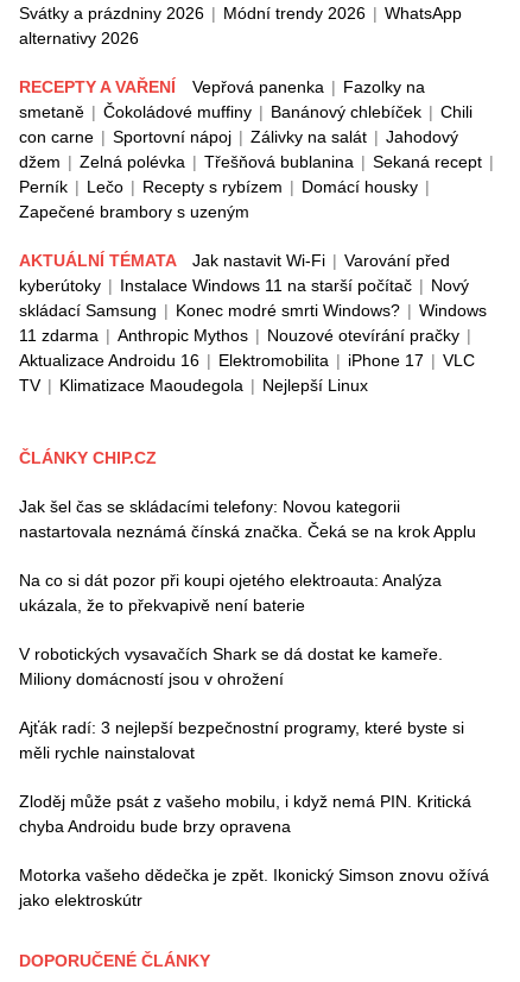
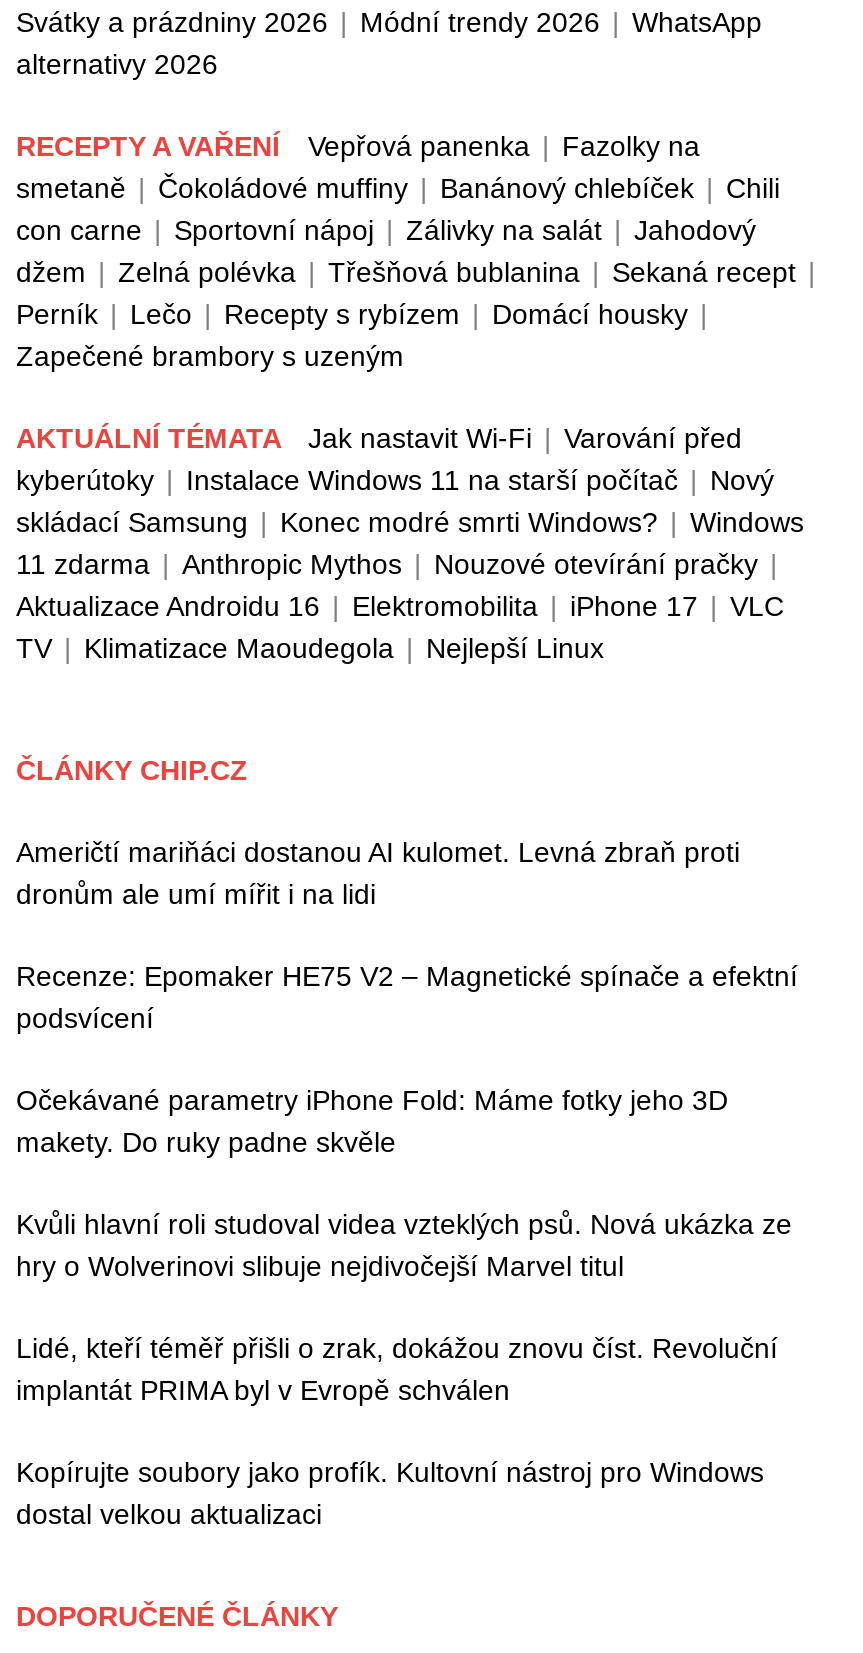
[19,497,476,541] Jak šel čas se skládacími telefony: Novou kategorii | nastartovala neznámá čínská značka. Čeká se na krok Applu -> [16,836,740,910] Američtí mariňáci dostanou AI kulomet. Levná zbraň proti | dronům ale umí mířit i na lidi
[19,571,442,615] Na co si dát pozor při koupi ojetého elektroauta: Analýza | ukázala, že to překvapivě není baterie -> [16,960,798,1034] Recenze: Epomaker HE75 V2 – Magnetické spínače a efektní | podsvícení
[19,645,443,689] V robotických vysavačích Shark se dá dostat ke kameře. | Miliony domácností jsou v ohrožení -> [16,1084,728,1158] Očekávané parametry iPhone Fold: Máme fotky jeho 3D | makety. Do ruky padne skvěle
[19,718,464,762] Ajťák radí: 3 nejlepší bezpečnostní programy, které byste si | měli rychle nainstalovat -> [16,1208,792,1282] Kvůli hlavní roli studoval videa vzteklých psů. Nová ukázka ze | hry o Wolverinovi slibuje nejdivočejší Marvel titul
[19,792,471,836] Zloděj může psát z vašeho mobilu, i když nemá PIN. Kritická | chyba Androidu bude brzy opravena -> [16,1332,778,1406] Lidé, kteří téměř přišli o zrak, dokážou znovu číst. Revoluční | implantát PRIMA byl v Evropě schválen
[19,866,489,910] Motorka vašeho dědečka je zpět. Ikonický Simson znovu ožívá | jako elektroskútr -> [16,1456,764,1530] Kopírujte soubory jako profík. Kultovní nástroj pro Windows | dostal velkou aktualizaci

